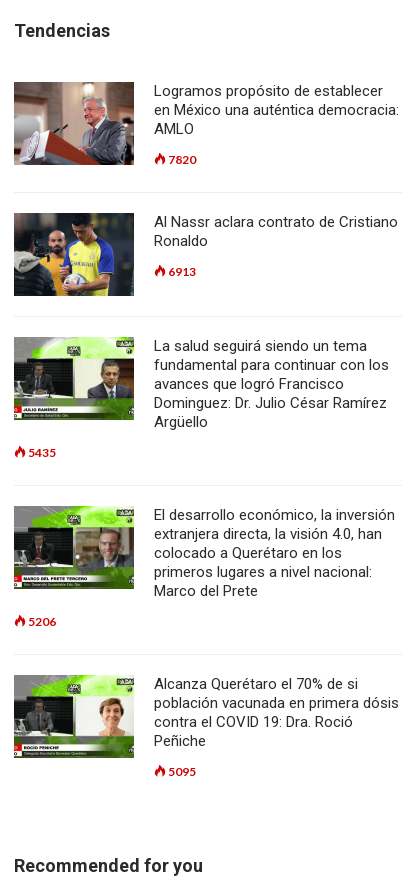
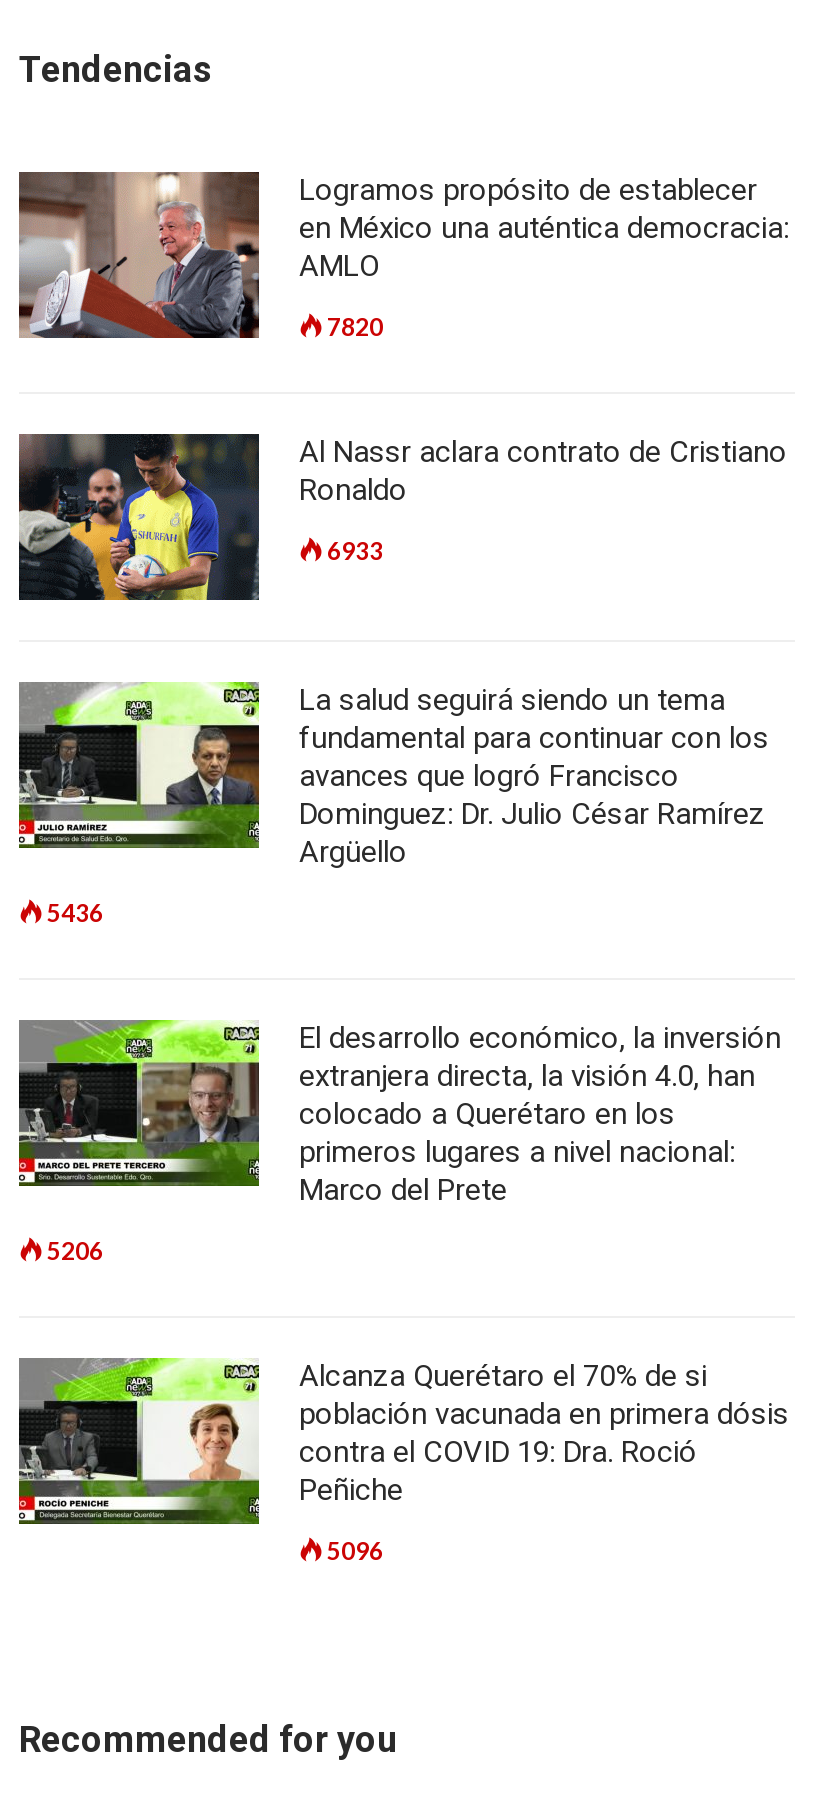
[166,264,196,279] 6913 -> [323,537,383,567] 6933
[26,445,56,460] 5435 -> [43,899,103,929] 5436
[166,764,196,779] 5095 -> [323,1537,383,1567] 5096

